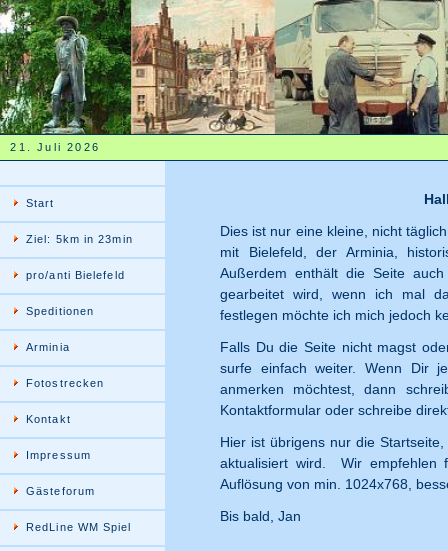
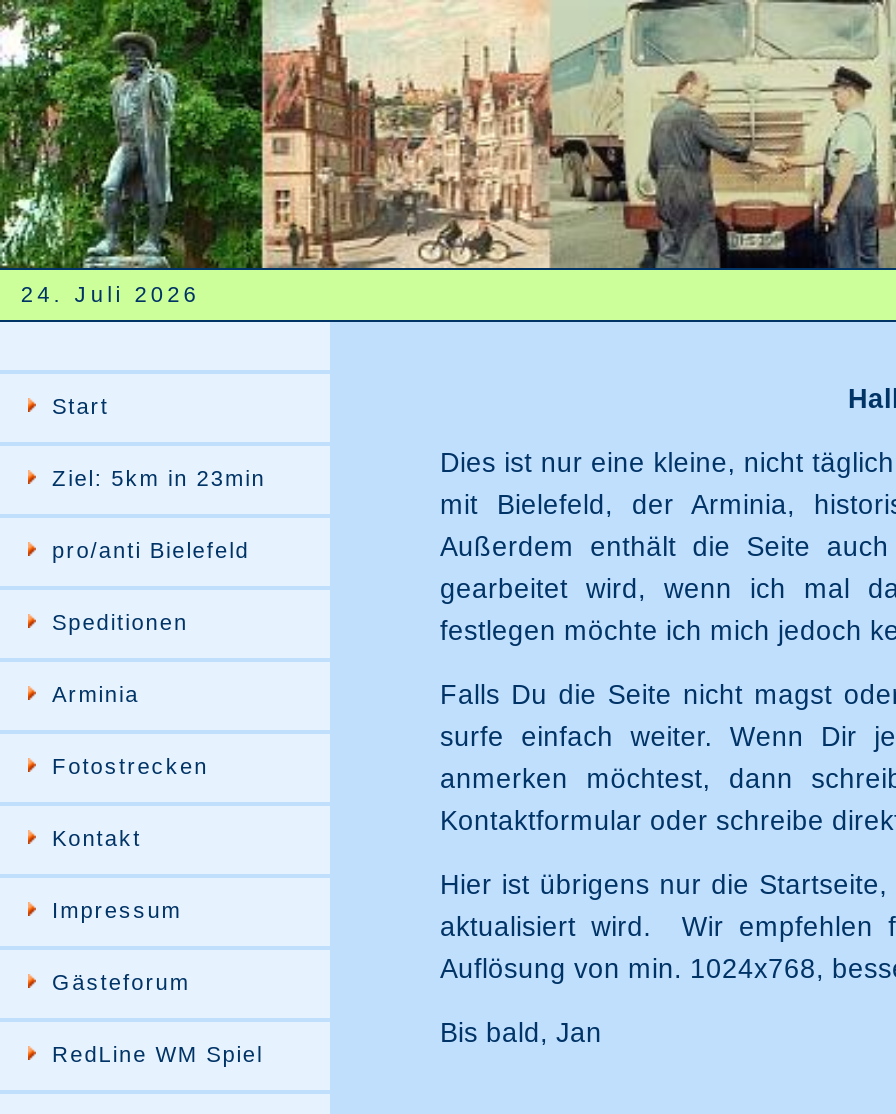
[10,141,100,153] 21. Juli 2026 -> [21,282,200,306] 24. Juli 2026

